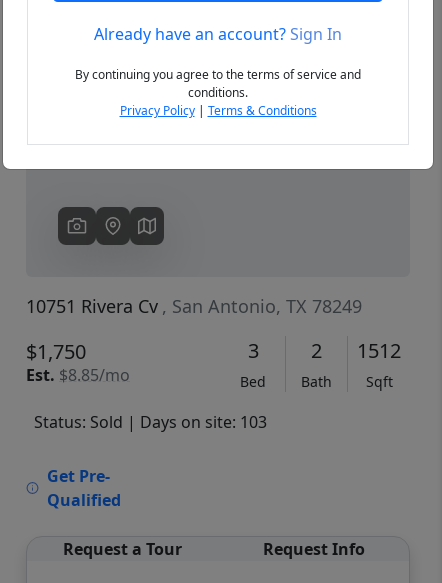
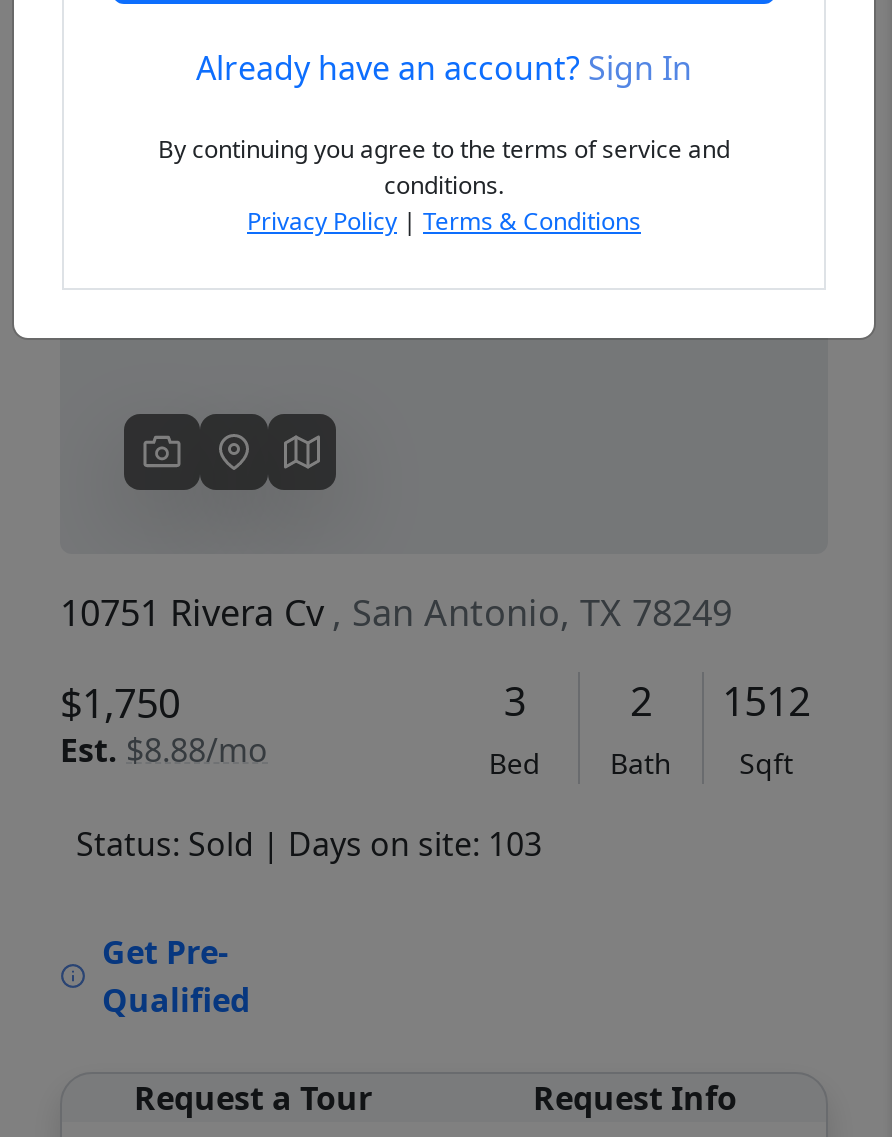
[26,364,130,386] Est. $8.85/mo -> [60,727,268,771] Est. $8.88/mo

